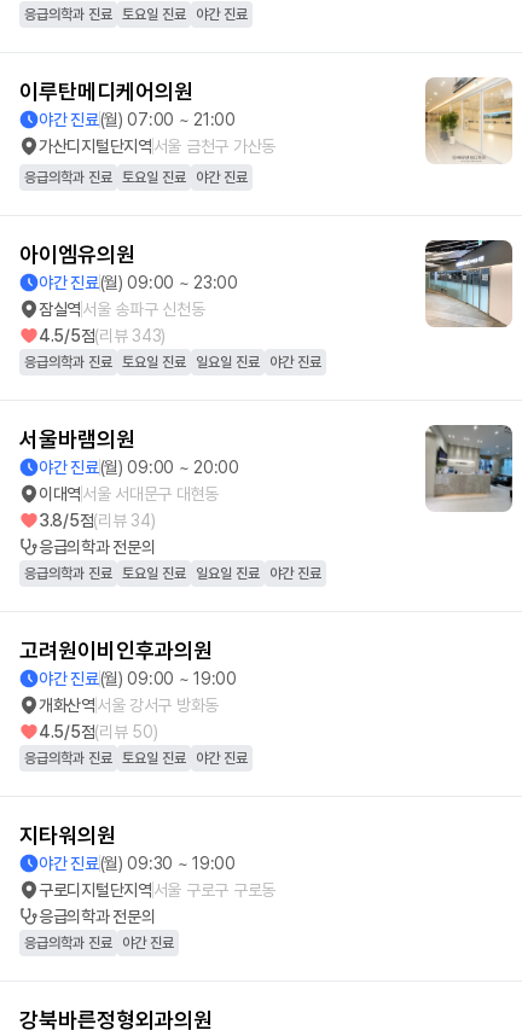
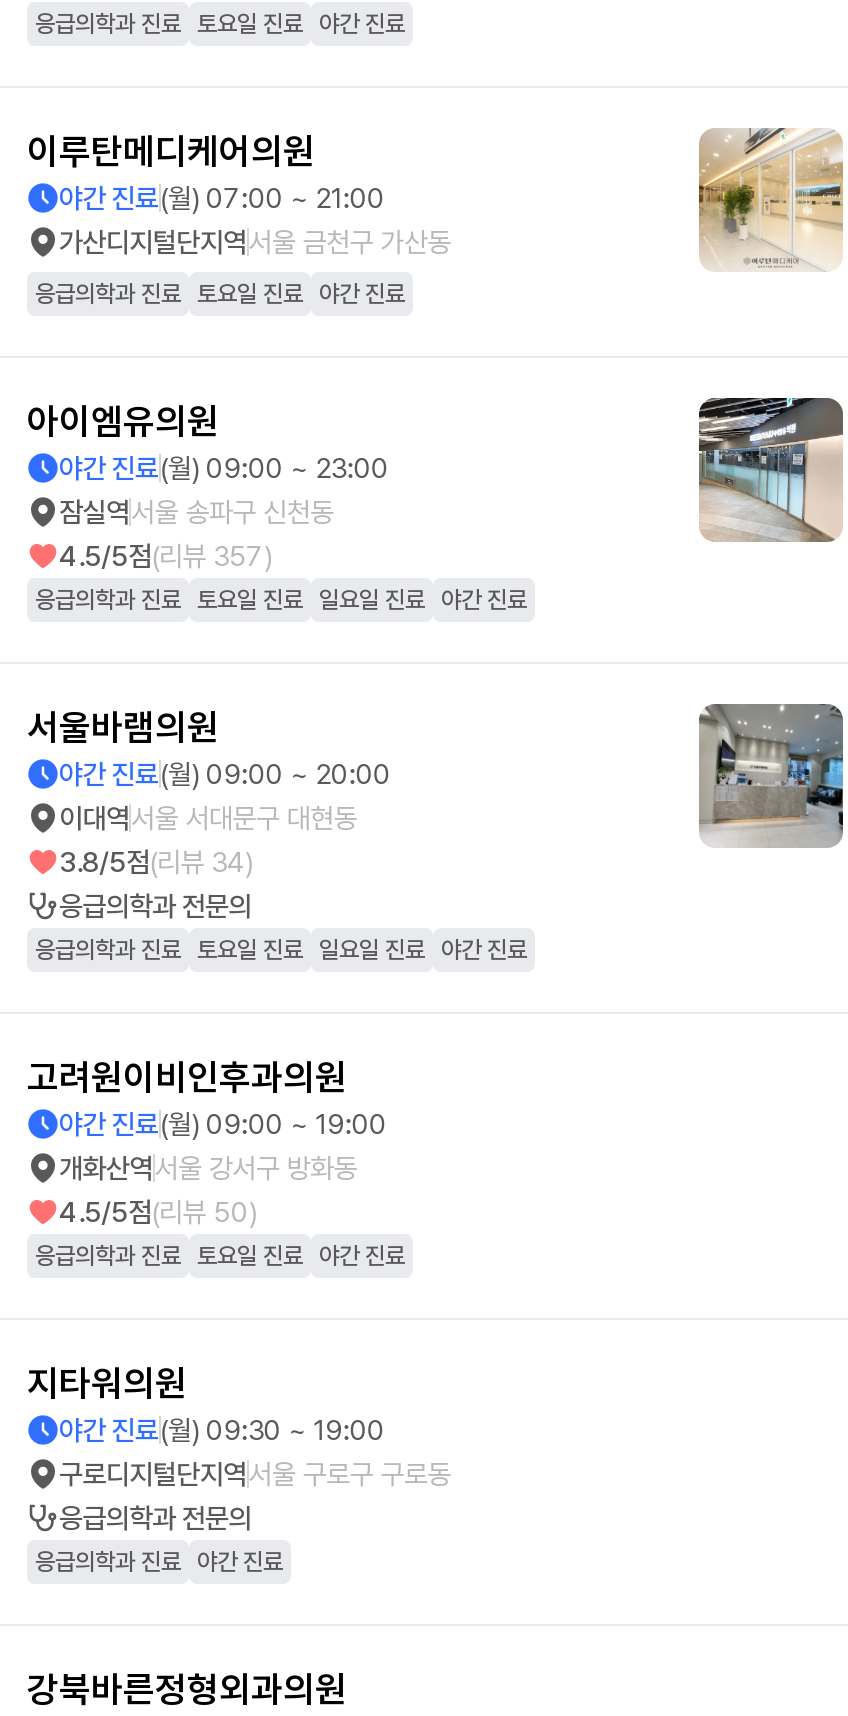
[39,326,166,345] 4.5/5점(리뷰 343) -> [59,540,271,572] 4.5/5점(리뷰 357)

